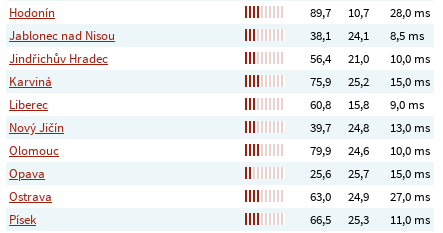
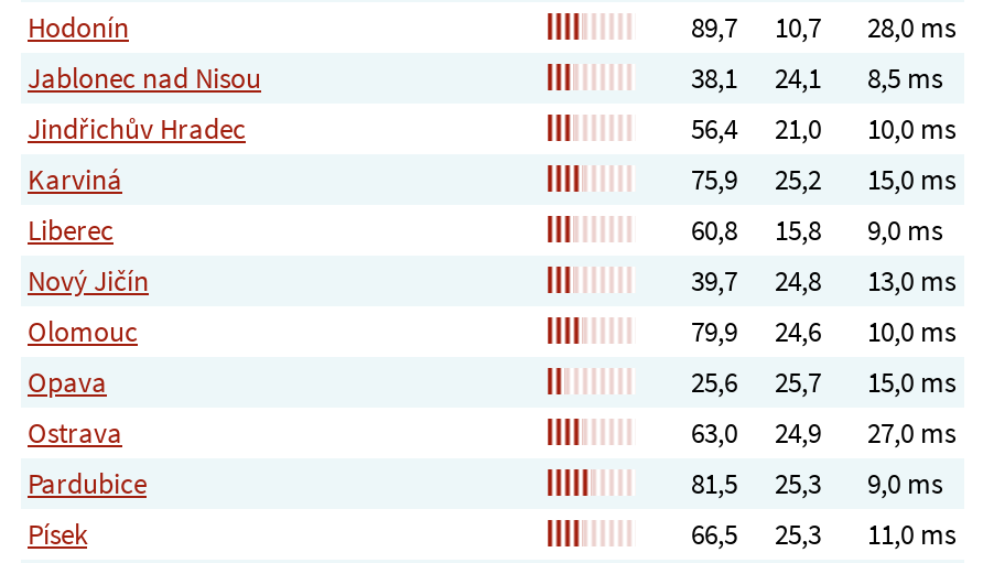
none -> [28,465,942,503] Pardubice | 81,5 | 25,3 | 9,0 ms

